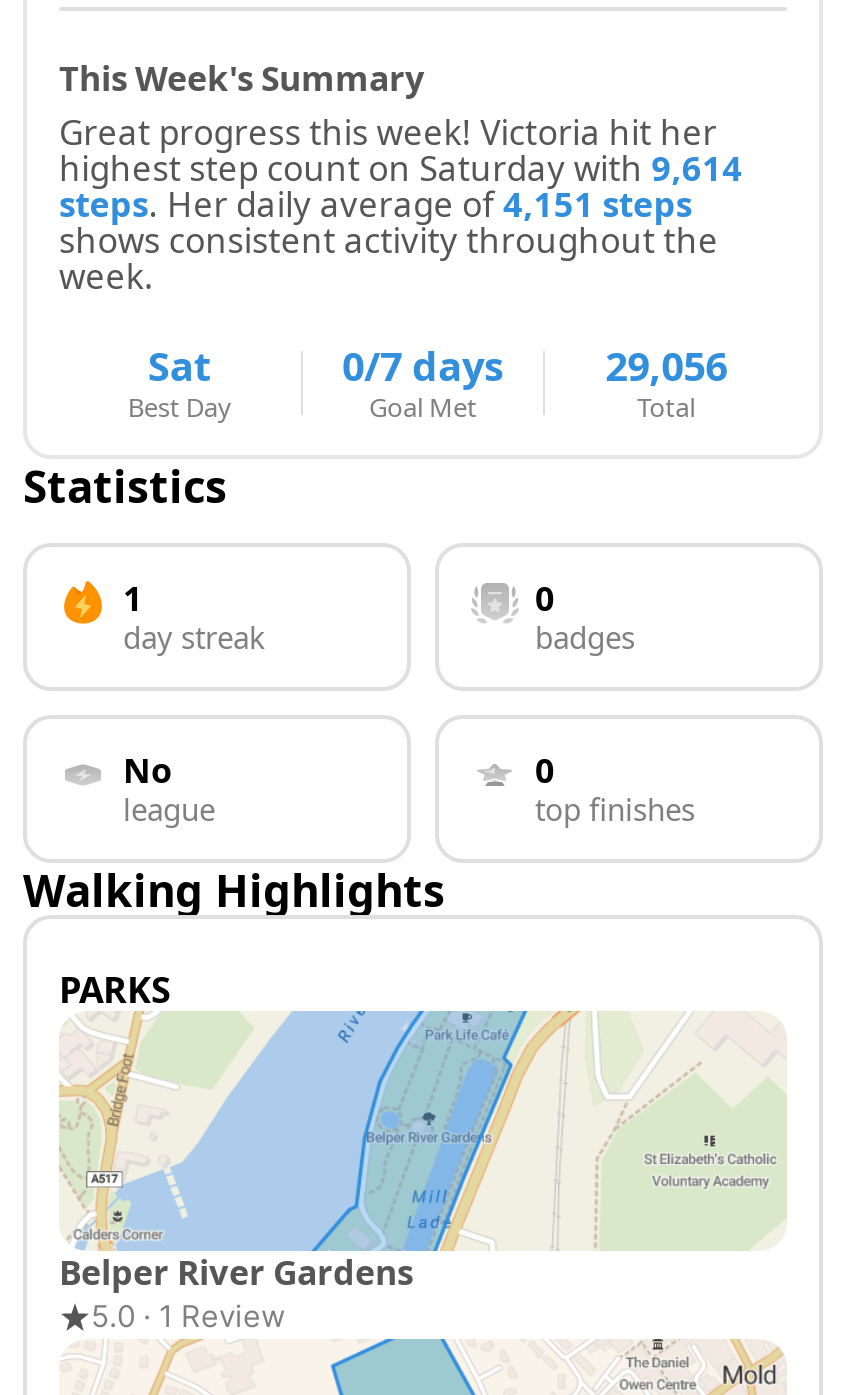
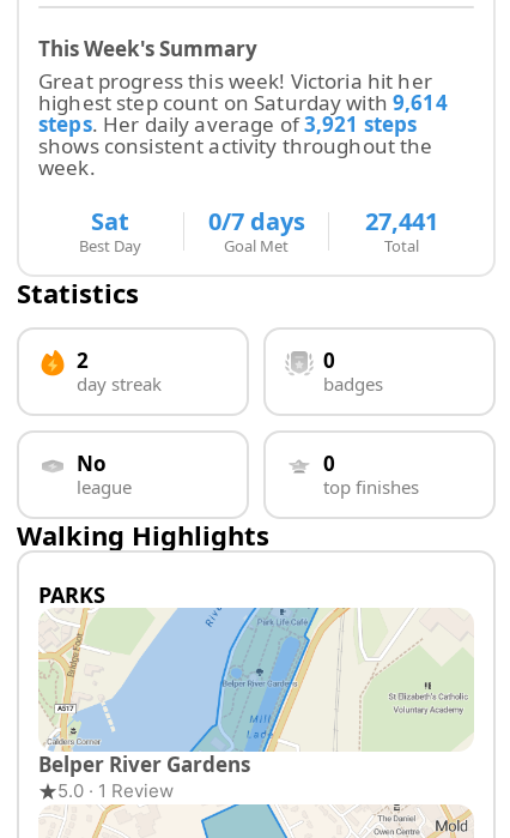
[59,181,692,227] steps.Herdaily average of4,151steps -> [38,110,417,138] steps.Herdaily average of3,921steps
[342,339,727,393] 0/7 days 29,056 -> [208,205,438,237] 0/7 days 27,441
[123,575,143,621] 1 -> [77,346,89,374] 2

